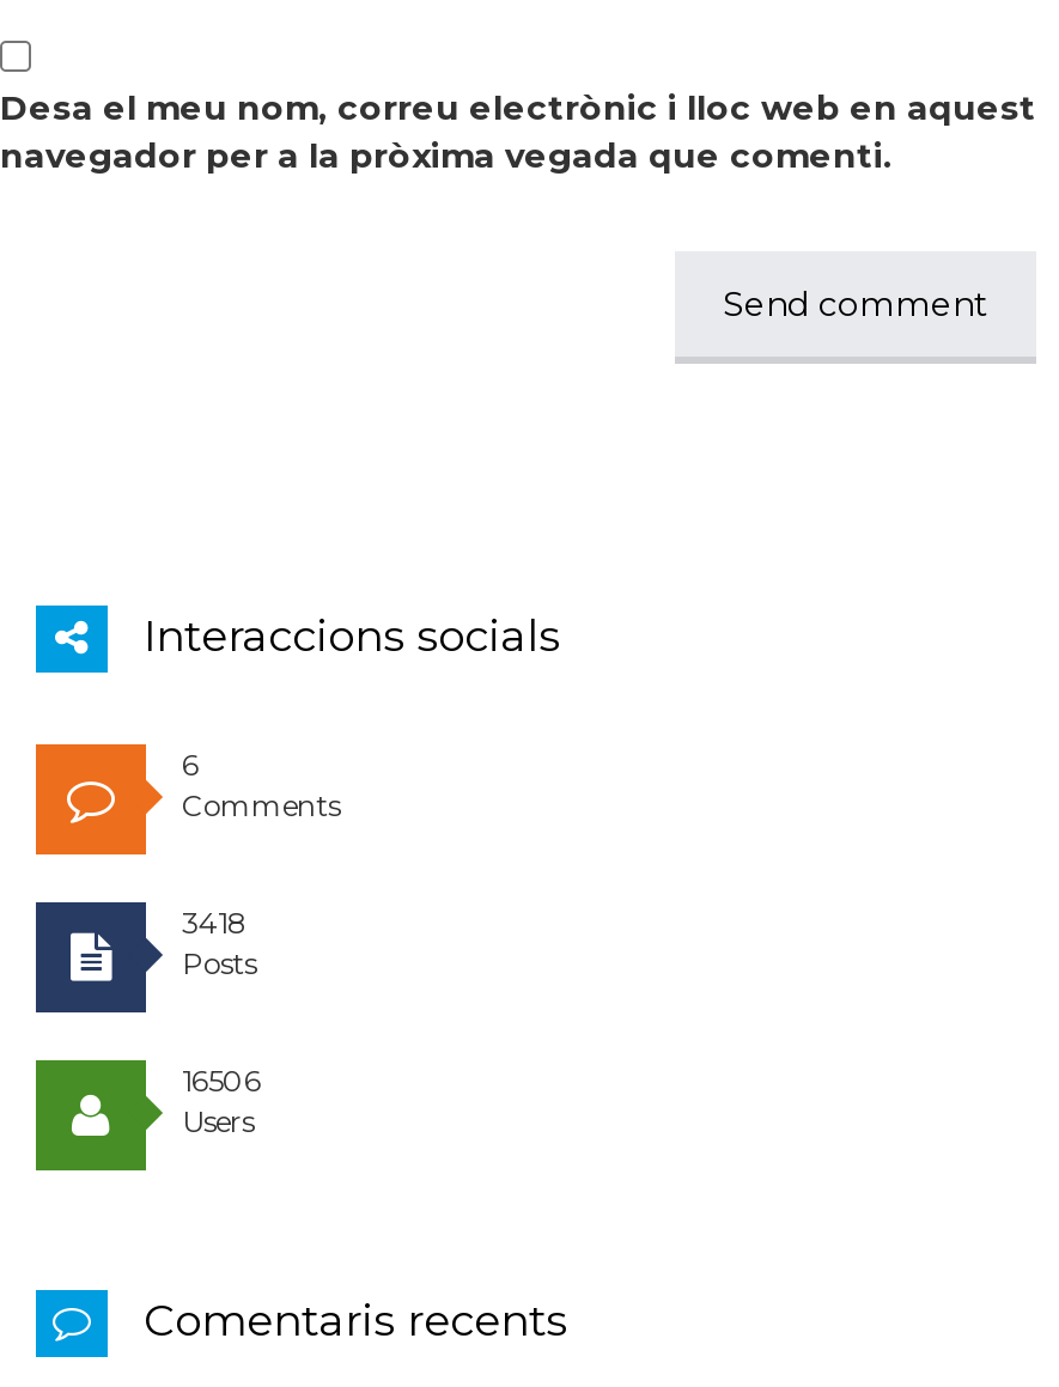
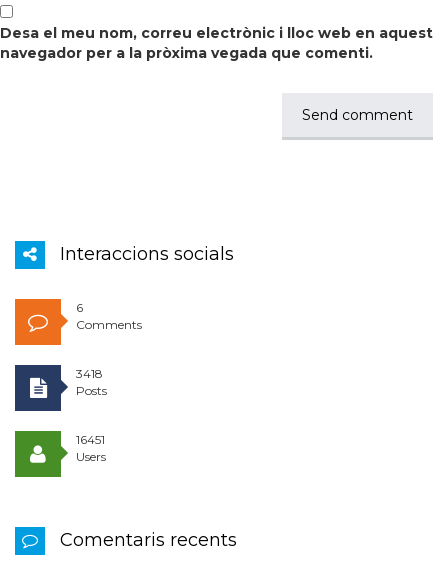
[182,1063,261,1099] 16506 -> [76,432,105,447] 16451

